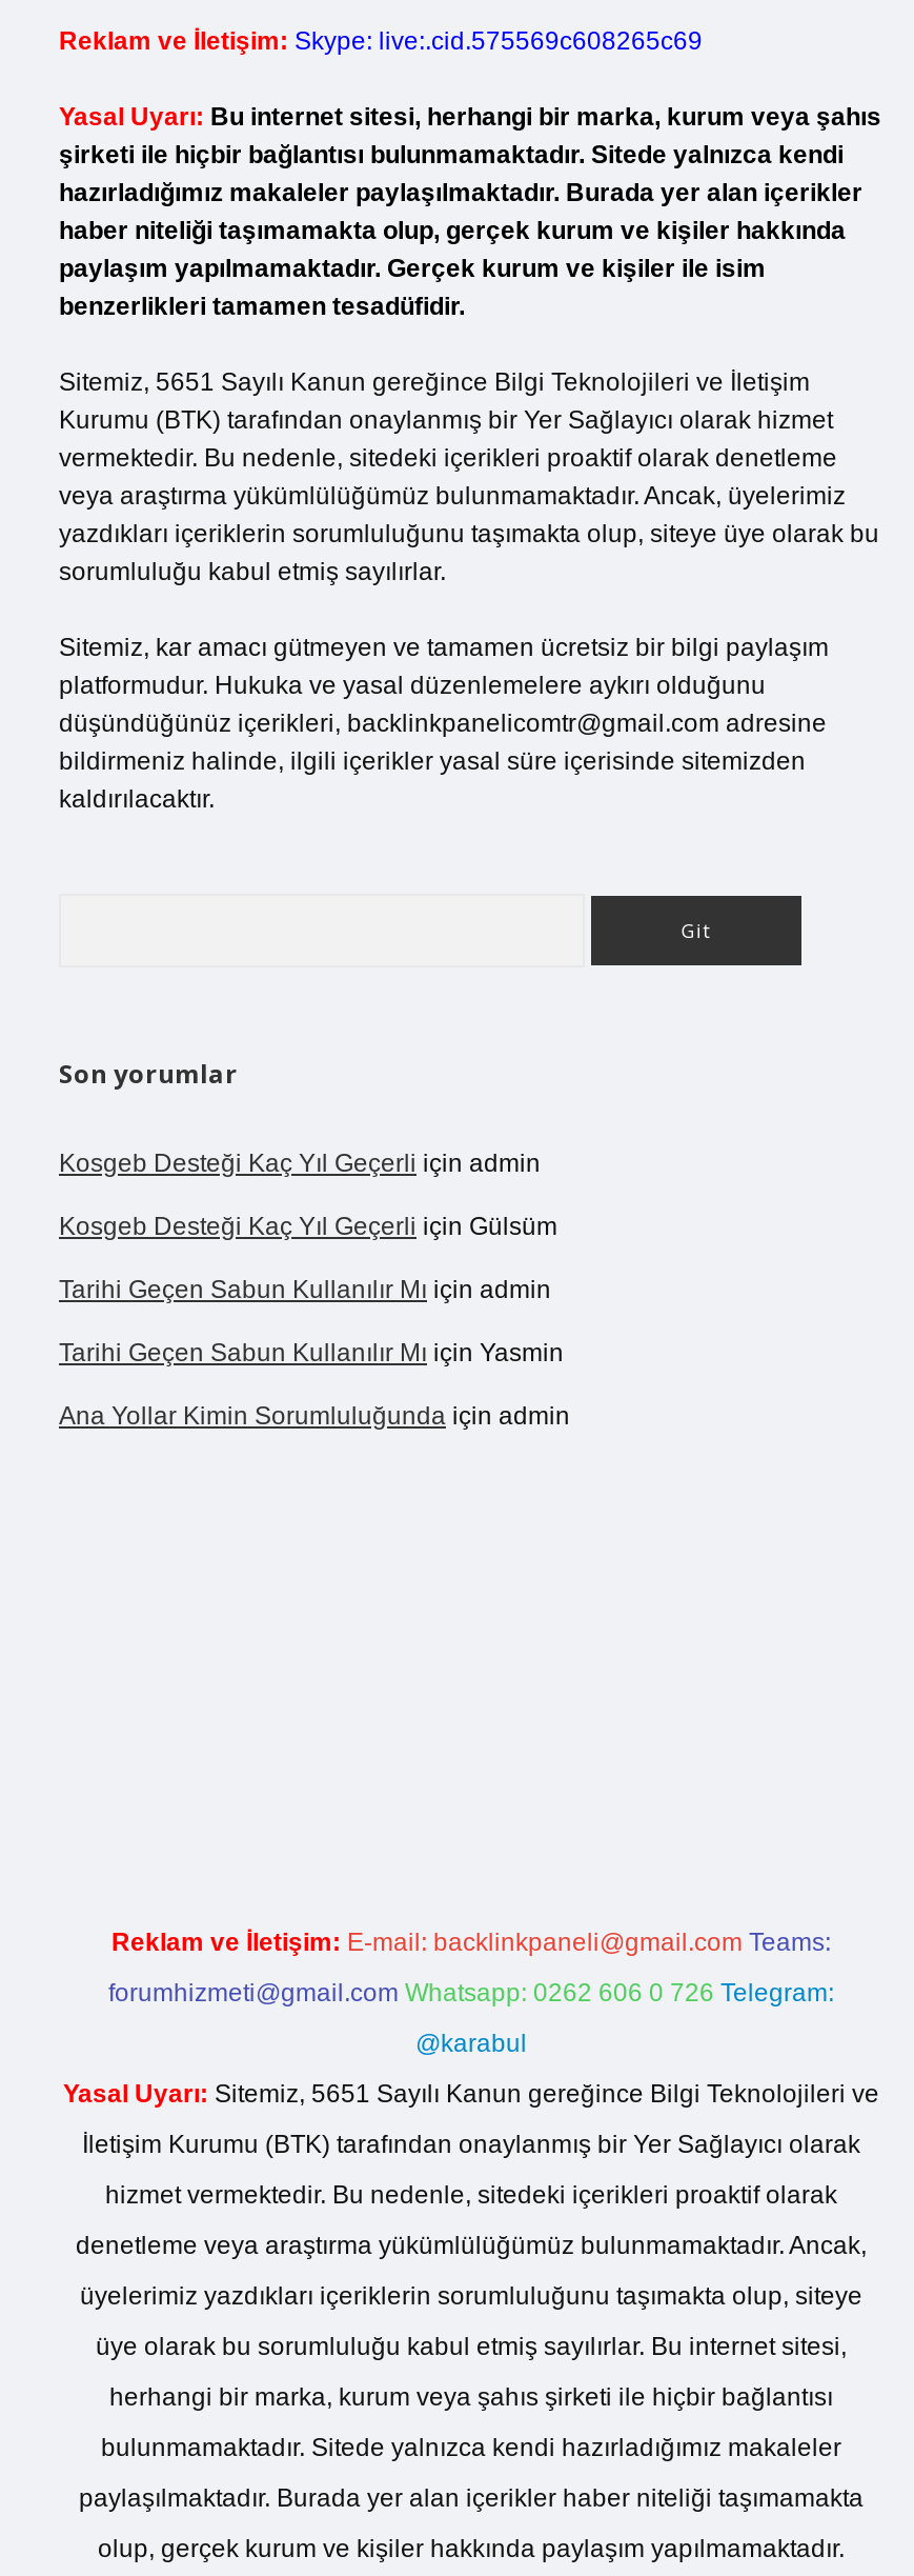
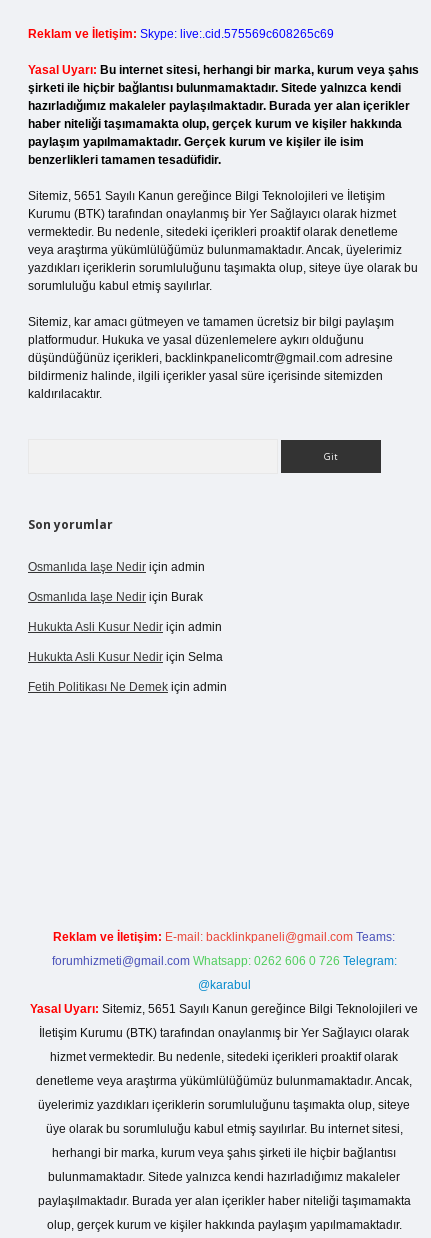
[59,1149,541,1178] Kosgeb Desteği Kaç Yıl Geçerli için admin -> [28,560,205,574] Osmanlıda Iaşe Nedir için admin
[59,1212,557,1241] Kosgeb Desteği Kaç Yıl Geçerli için Gülsüm -> [28,590,203,604] Osmanlıda Iaşe Nedir için Burak
[59,1275,551,1304] Tarihi Geçen Sabun Kullanılır Mı için admin -> [28,620,222,634] Hukukta Asli Kusur Nedir için admin
[59,1338,564,1367] Tarihi Geçen Sabun Kullanılır Mı için Yasmin -> [28,650,223,664] Hukukta Asli Kusur Nedir için Selma
[59,1401,570,1431] Ana Yollar Kimin Sorumluluğunda için admin -> [28,680,227,694] Fetih Politikası Ne Demek için admin

